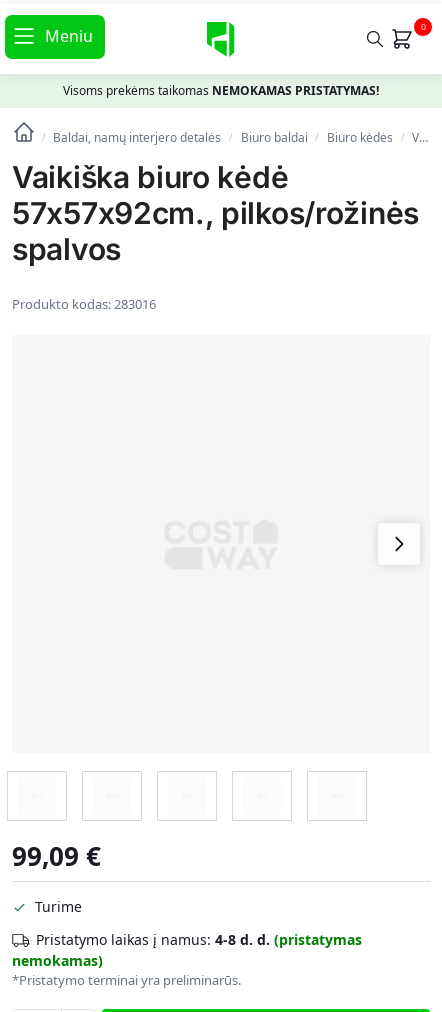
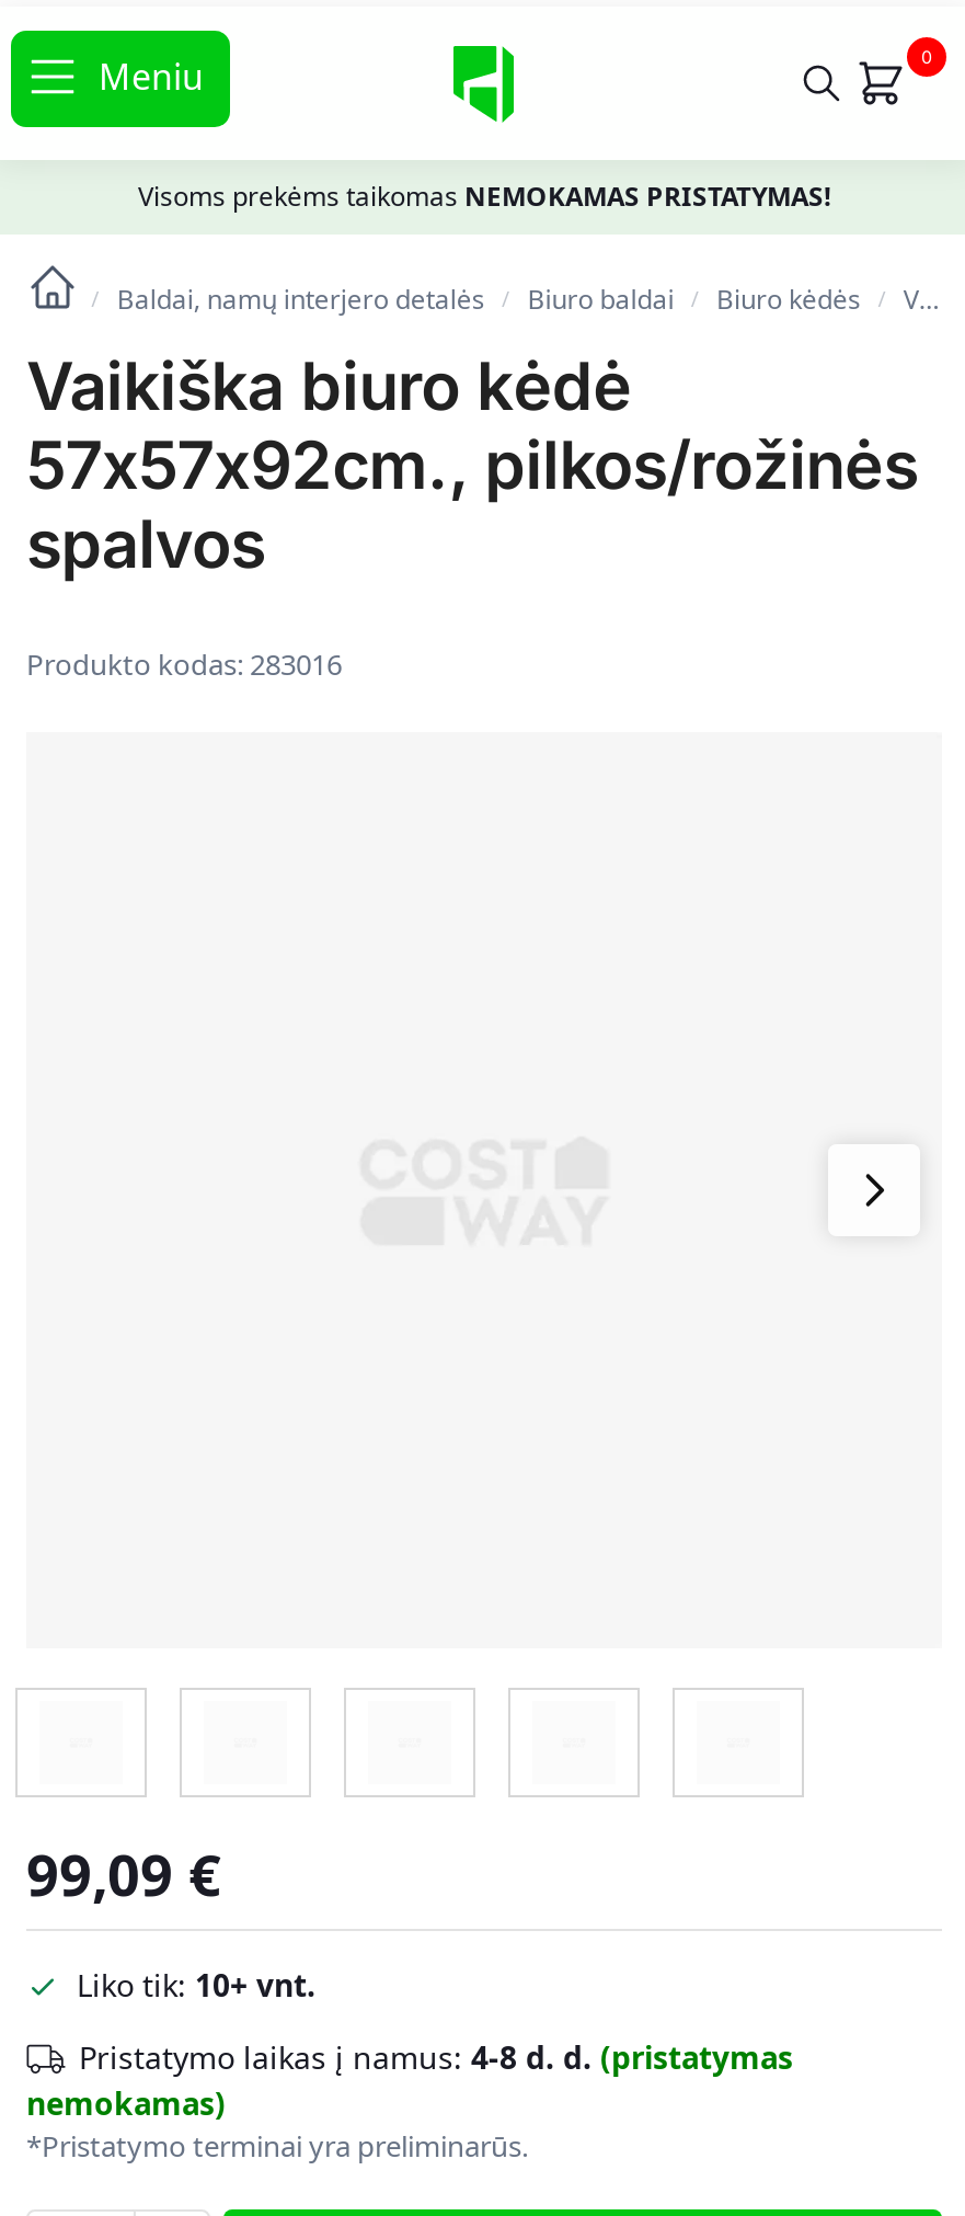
[35,897,82,916] Turime -> [77,1963,315,2005] Liko tik: 10+ vnt.

